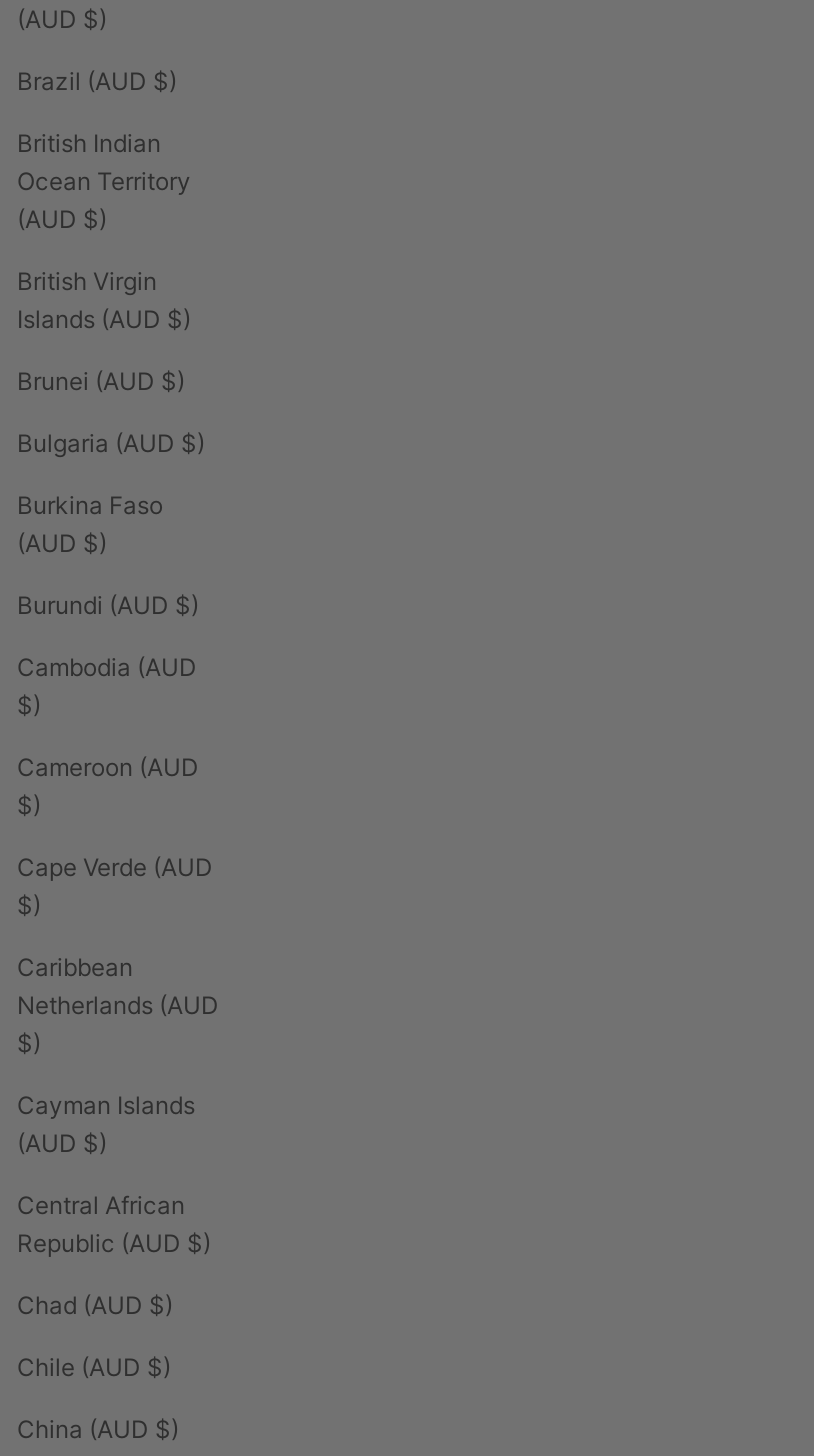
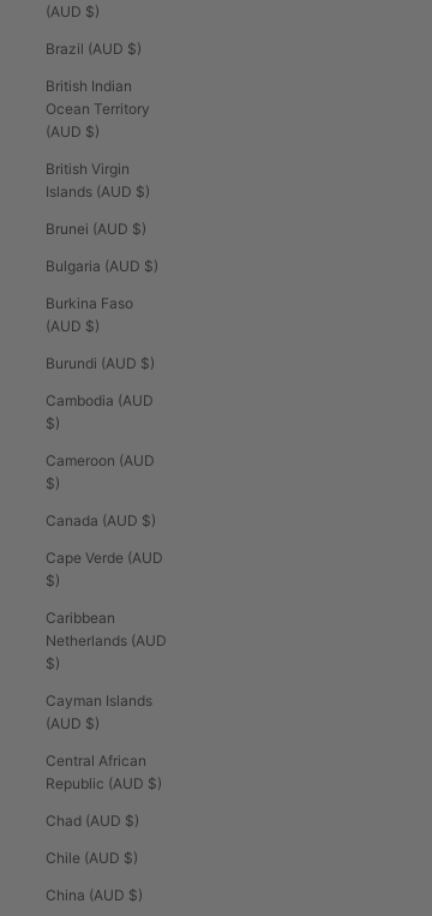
none -> [46,511,156,529] Canada (AUD $)

